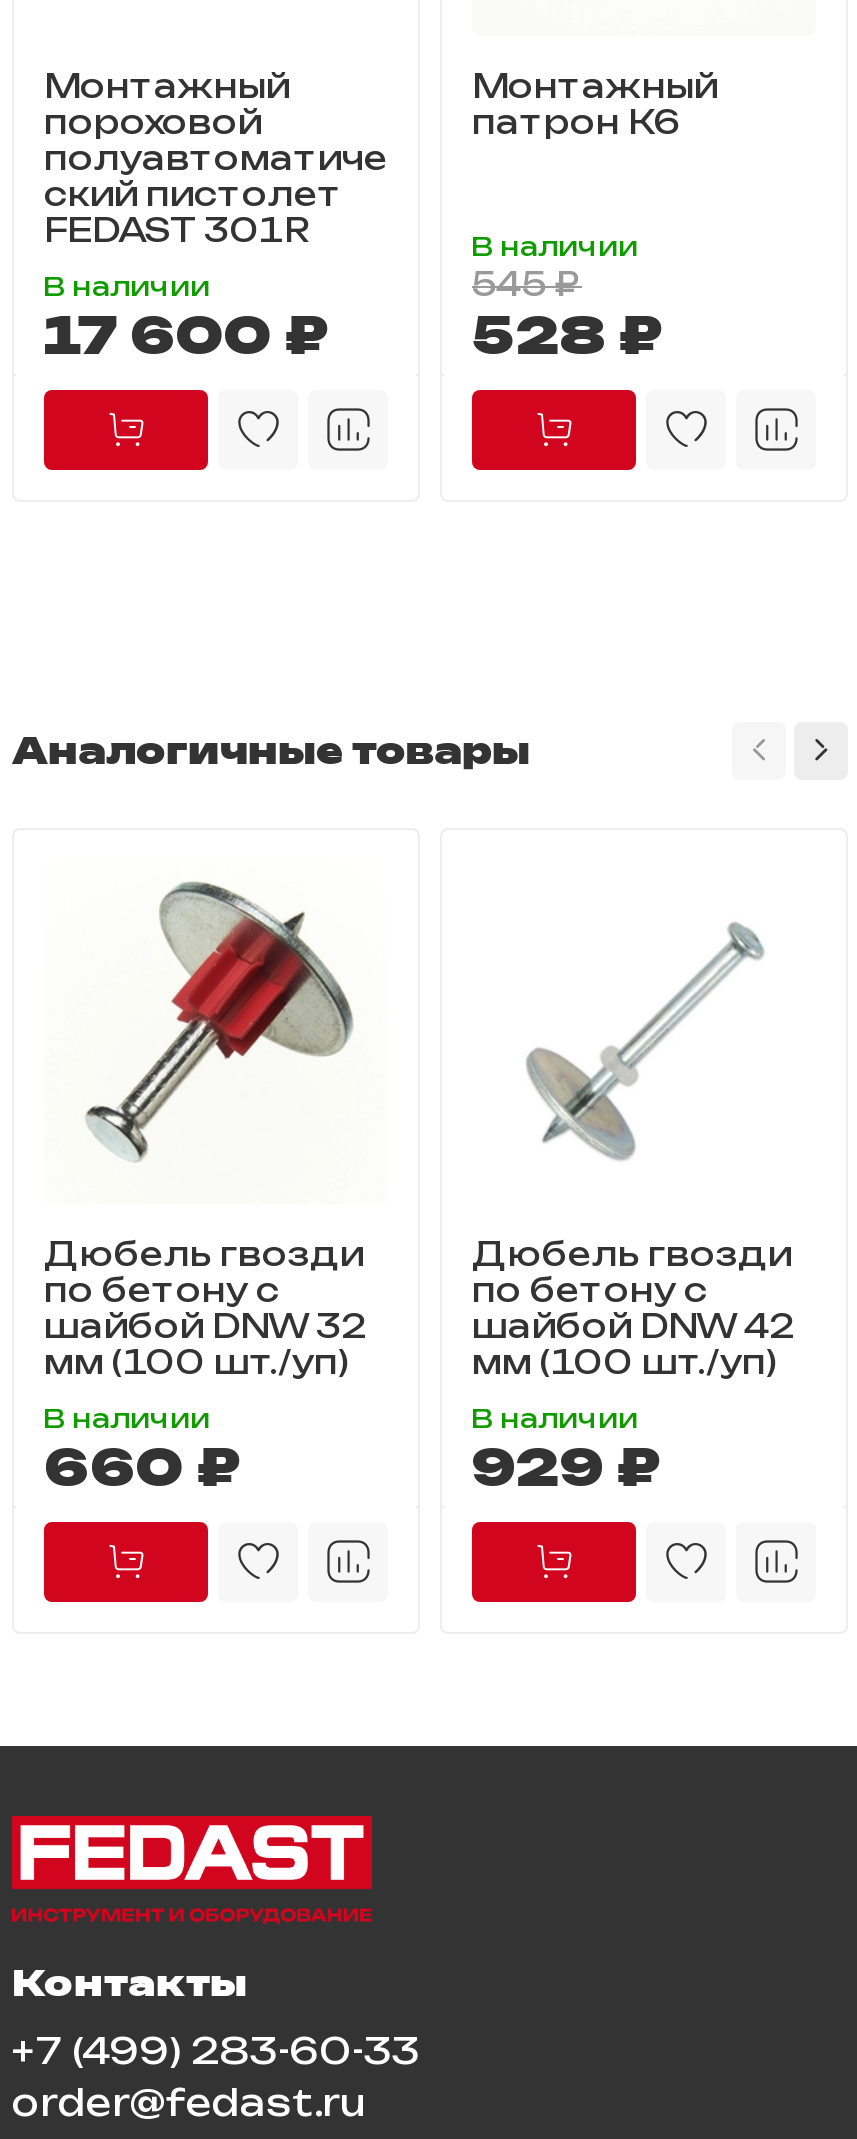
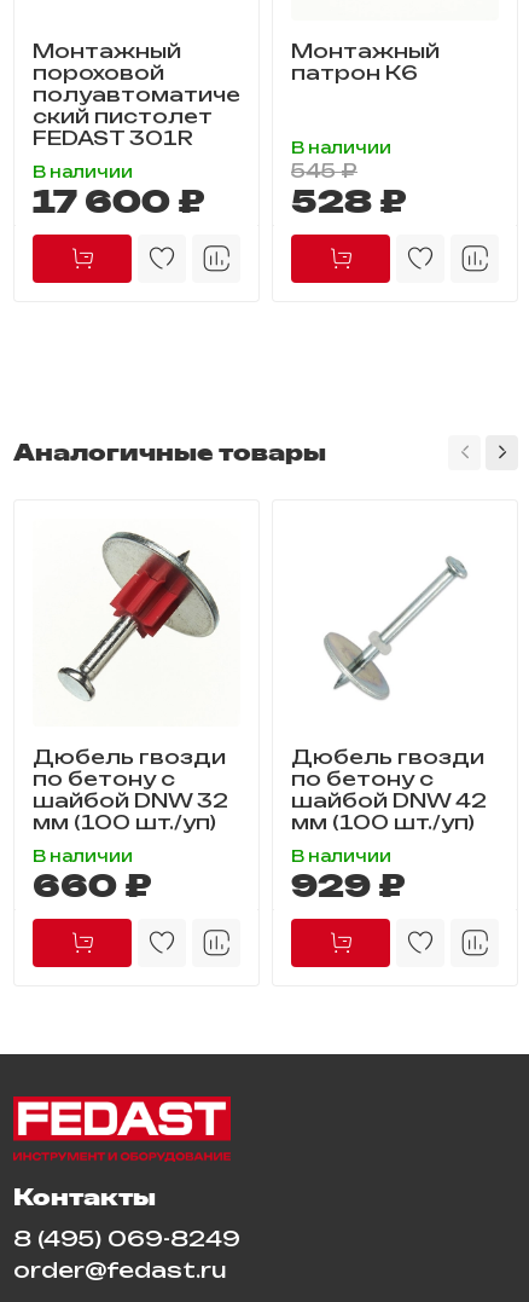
[12,2027,420,2071] +7 (499) 283-60-33 -> [13,1224,240,1251] 8 (495) 069-8249

